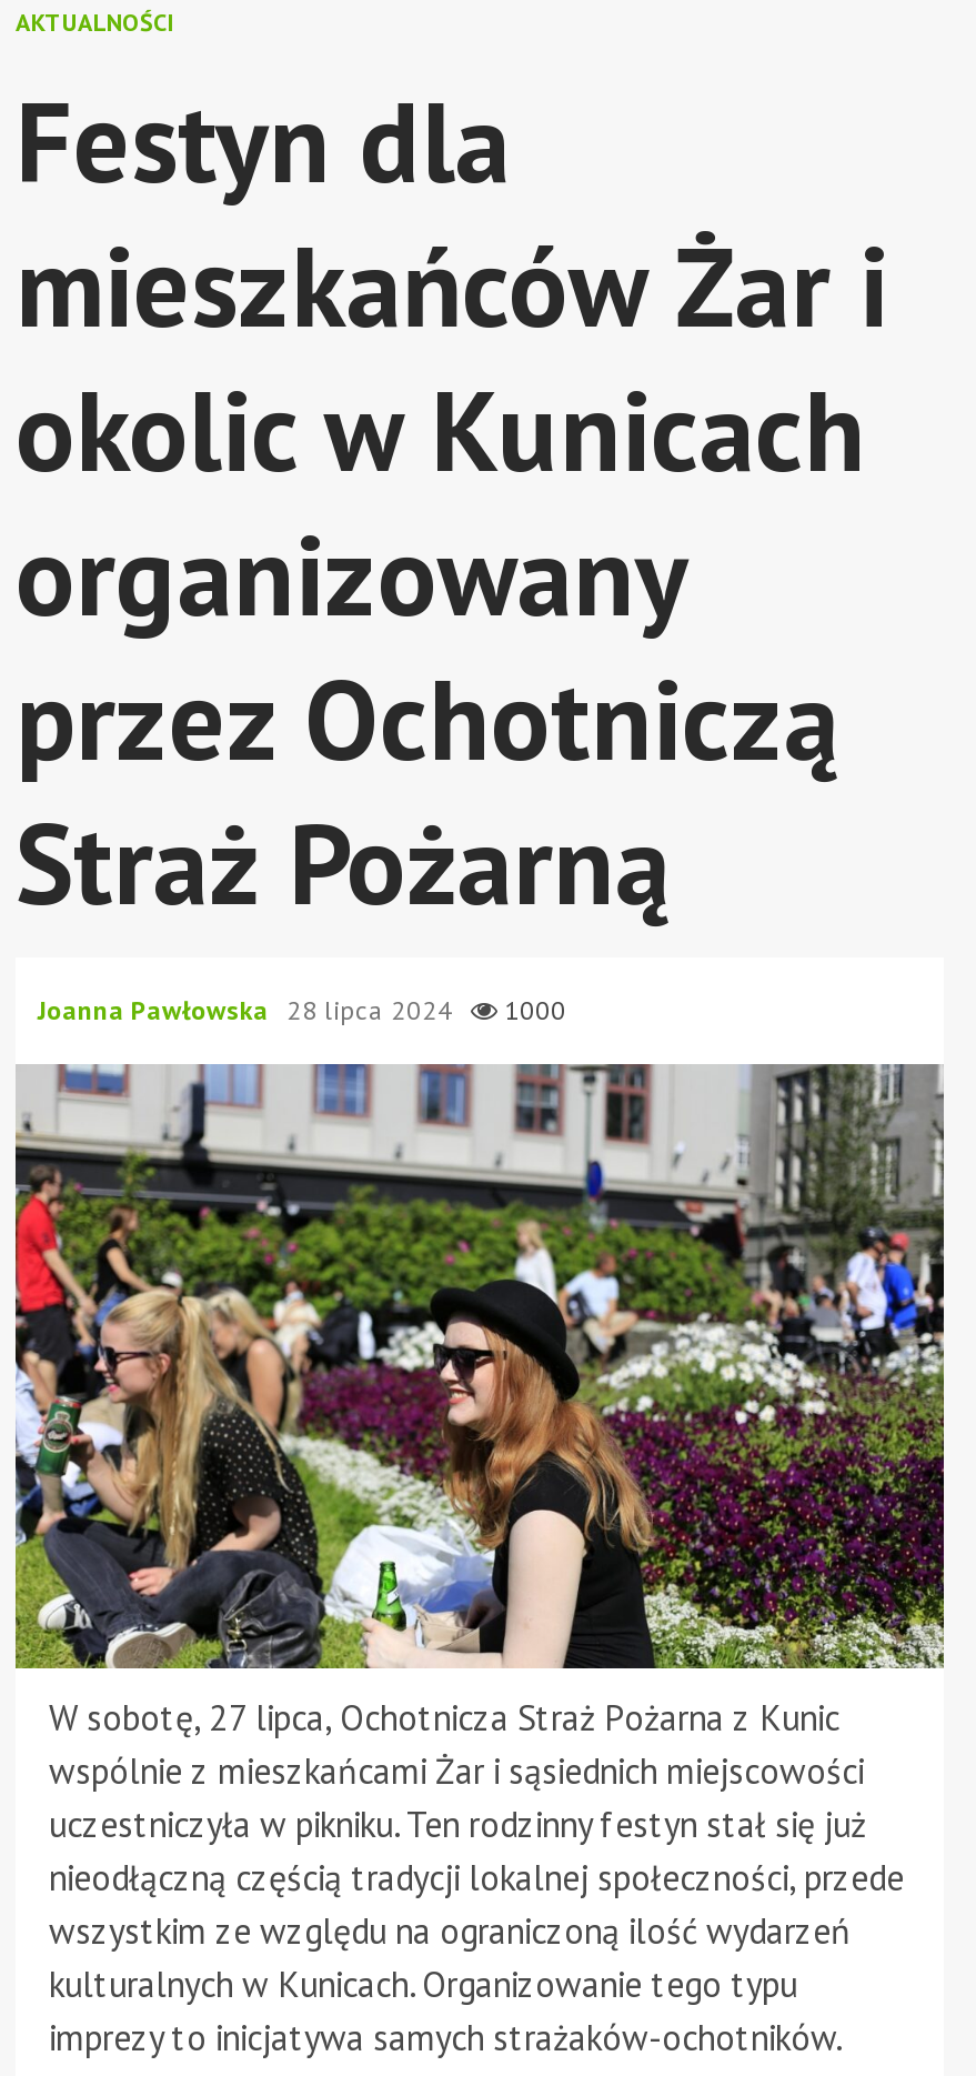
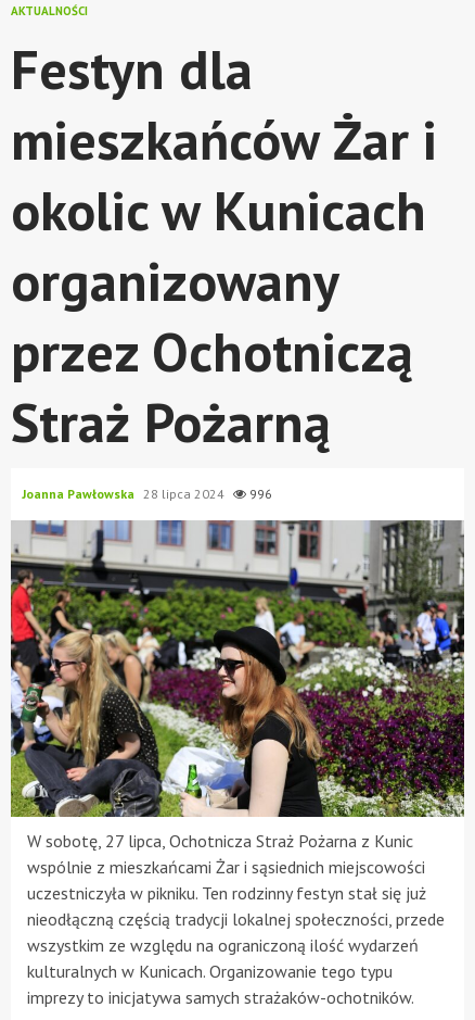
[38,993,566,1026] Joanna Pawłowska 28 lipca 2024 1000 -> [22,486,272,502] Joanna Pawłowska 28 lipca 2024 996

